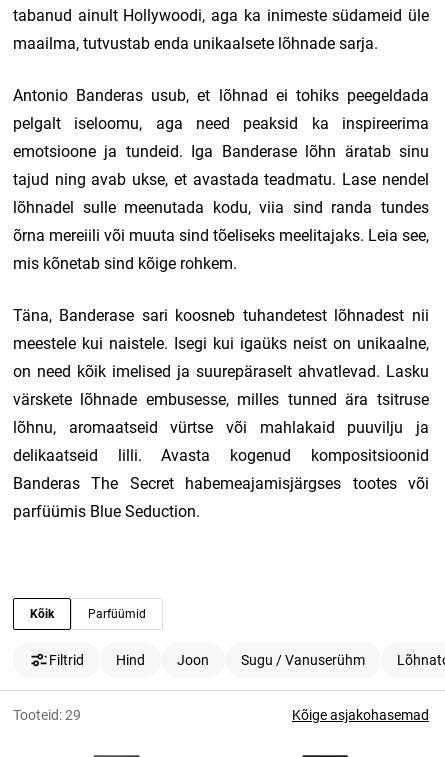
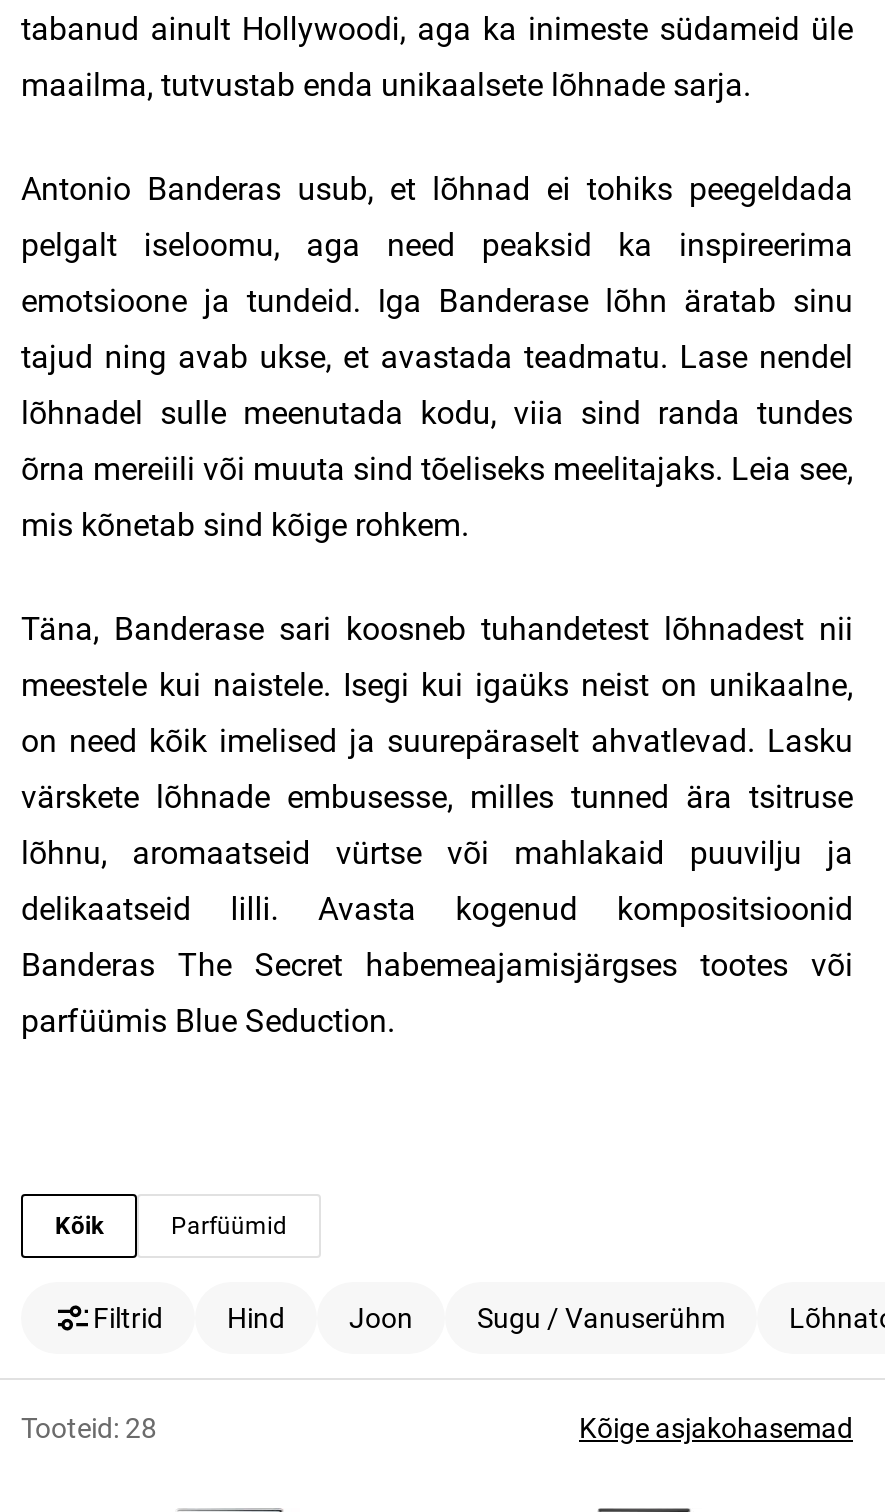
[13,706,81,722] Tooteid: 29 -> [21,1411,157,1443] Tooteid: 28

